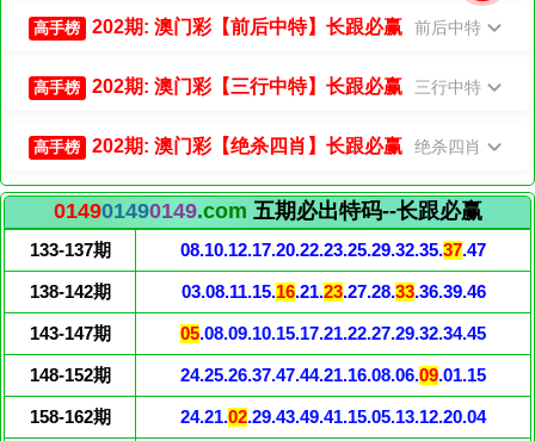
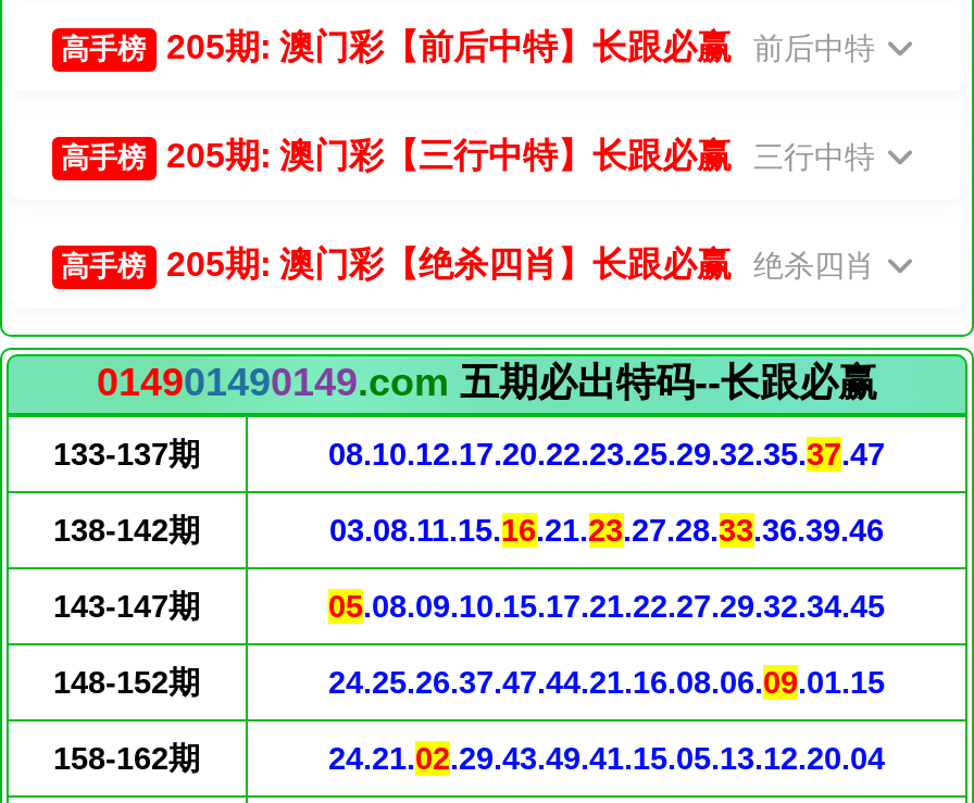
[91,17,402,37] 202期: 澳门彩【前后中特】长跟必赢 -> [166,28,732,65] 205期: 澳门彩【前后中特】长跟必赢
[91,77,402,97] 202期: 澳门彩【三行中特】长跟必赢 -> [166,136,732,173] 205期: 澳门彩【三行中特】长跟必赢
[91,136,402,156] 202期: 澳门彩【绝杀四肖】长跟必赢 -> [166,245,732,282] 205期: 澳门彩【绝杀四肖】长跟必赢

